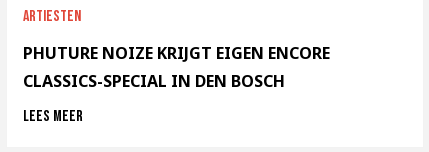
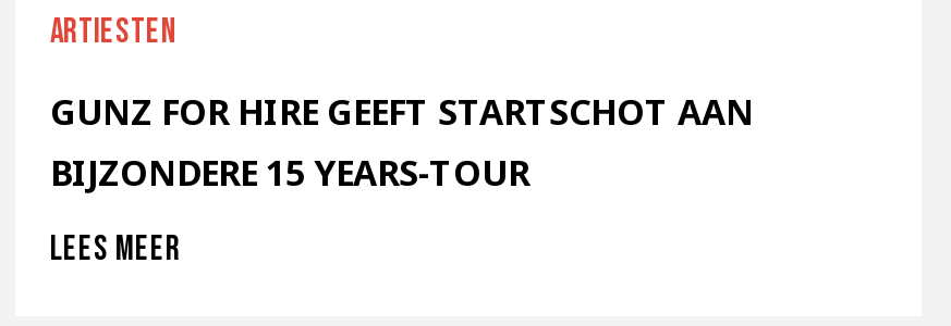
[23,42,330,92] PHUTURE NOIZE KRIJGT EIGEN ENCORE | CLASSICS-SPECIAL IN DEN BOSCH -> [50,88,754,197] GUNZ FOR HIRE GEEFT STARTSCHOT AAN | BIJZONDERE 15 YEARS-TOUR

